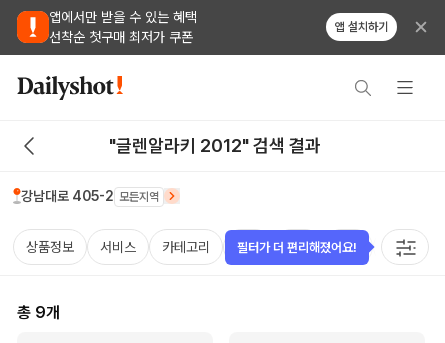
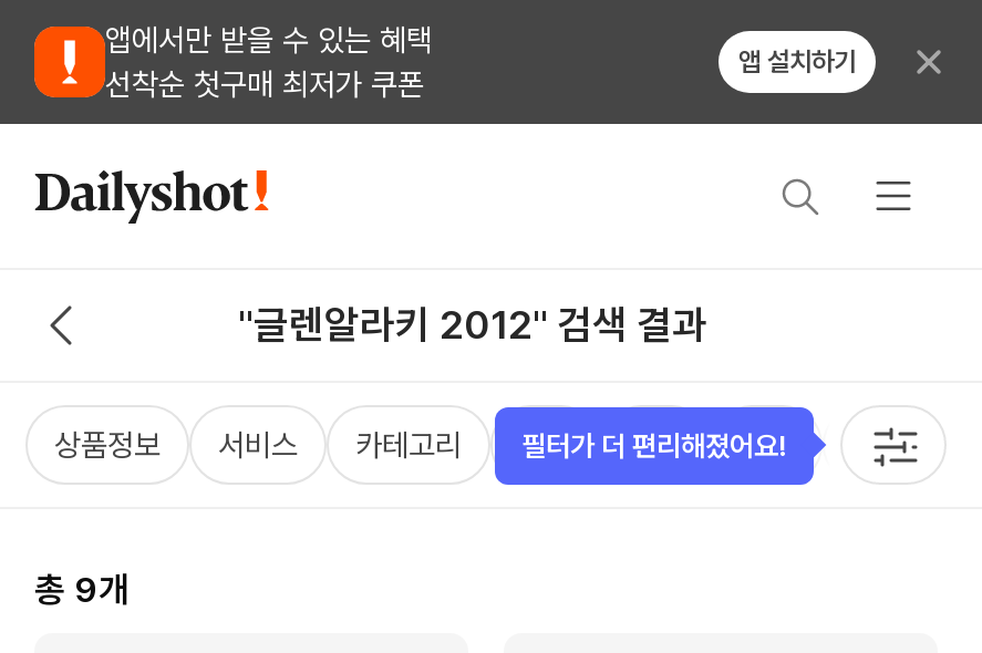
[21,187,159,204] 강남대로 405-2 모든지역 -> none

